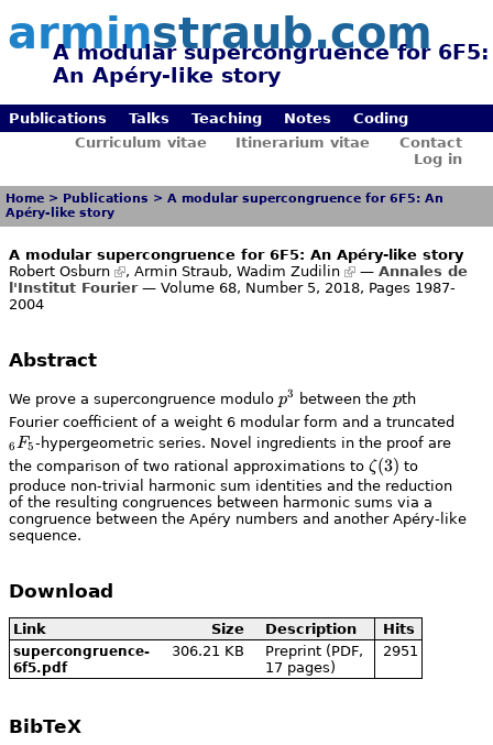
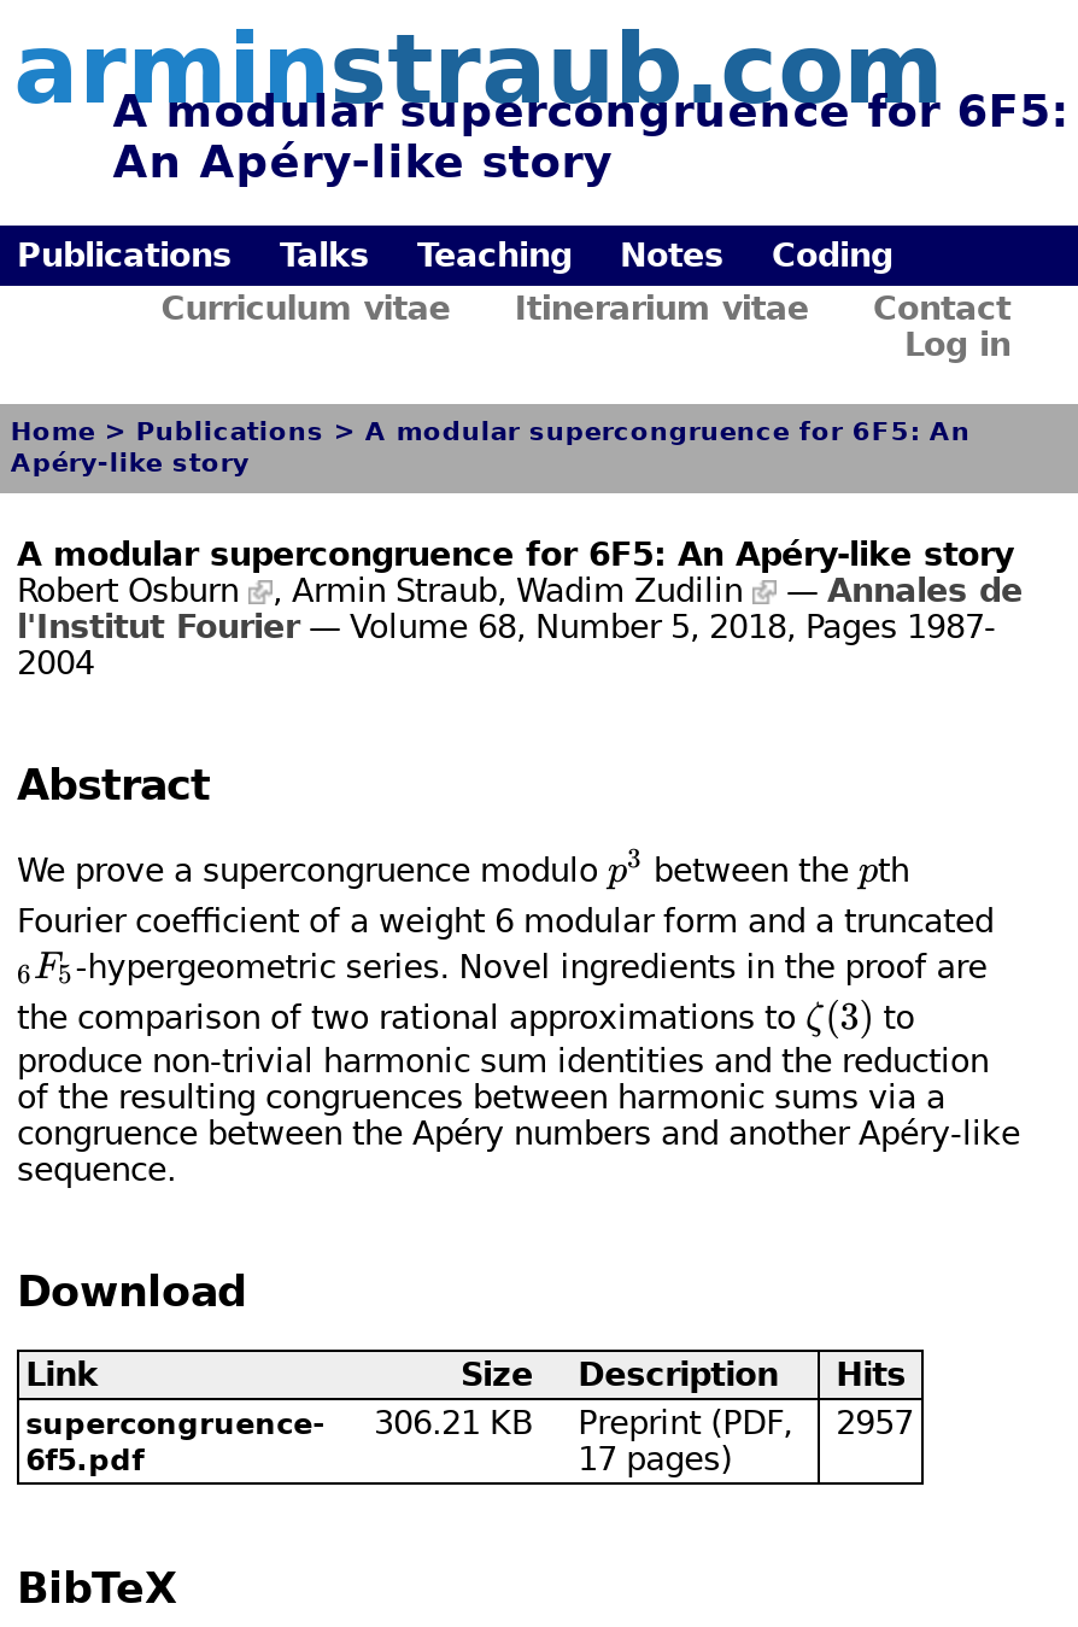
[13,643,418,659] supercongruence- 306.21 KB Preprint (PDF, 2951 -> [26,1405,913,1441] supercongruence- 306.21 KB Preprint (PDF, 2957

